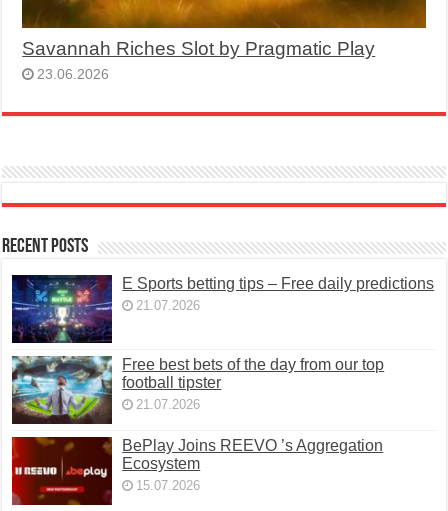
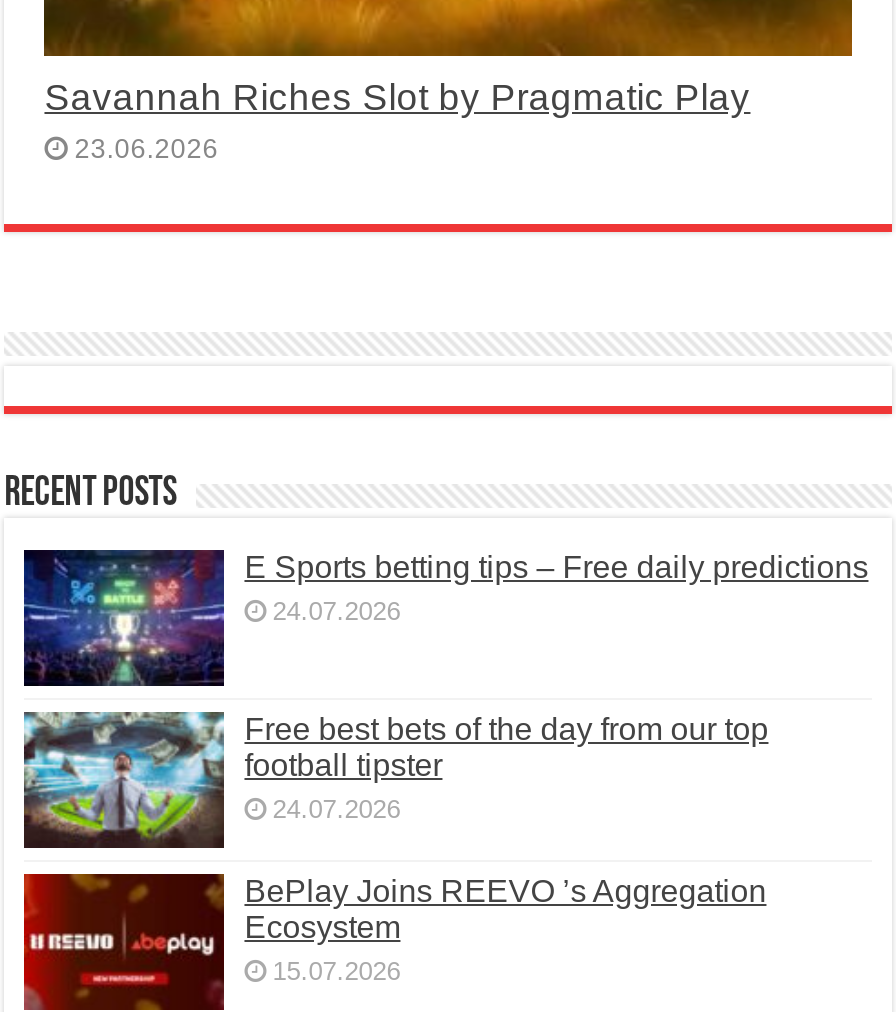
[136,298,200,313] 21.07.2026 -> [272,595,400,625] 24.07.2026
[136,397,200,412] 21.07.2026 -> [272,794,400,824] 24.07.2026

